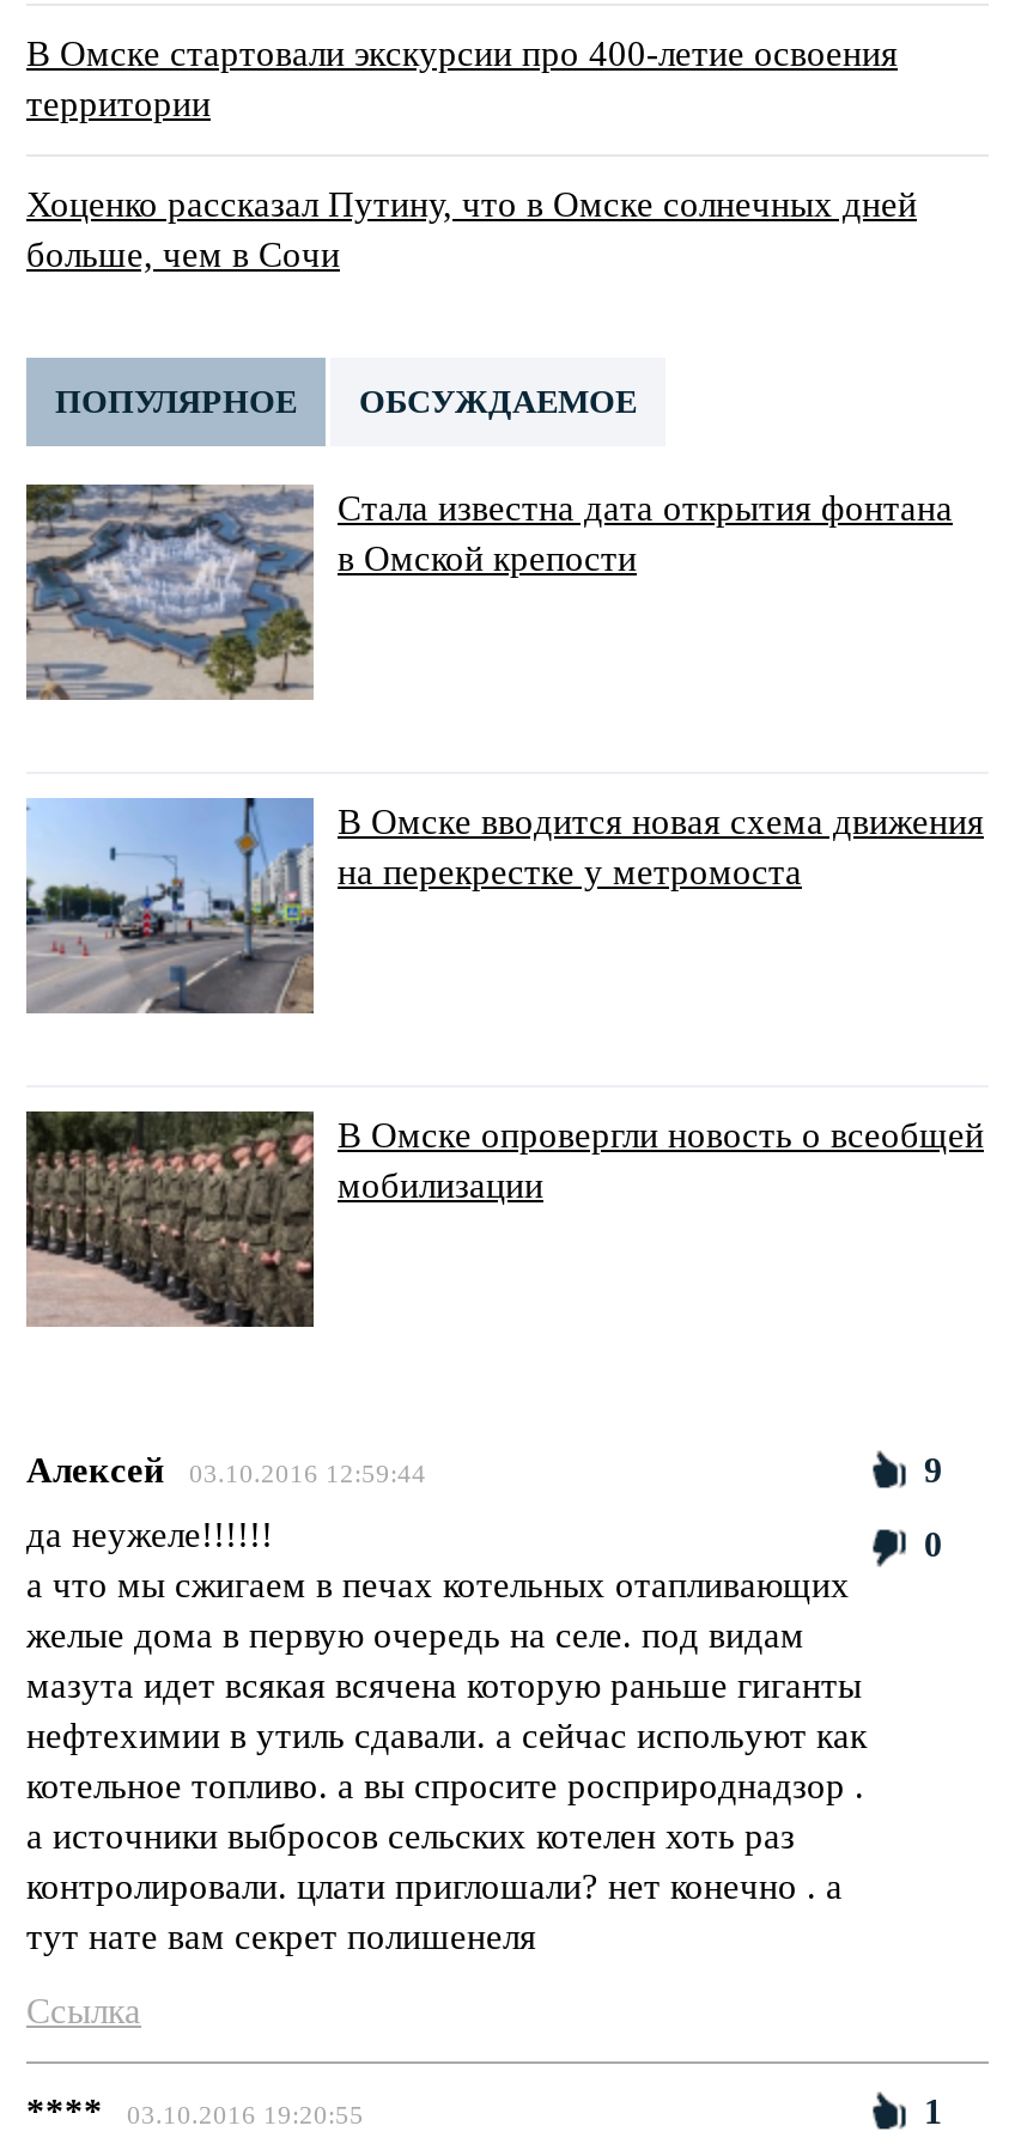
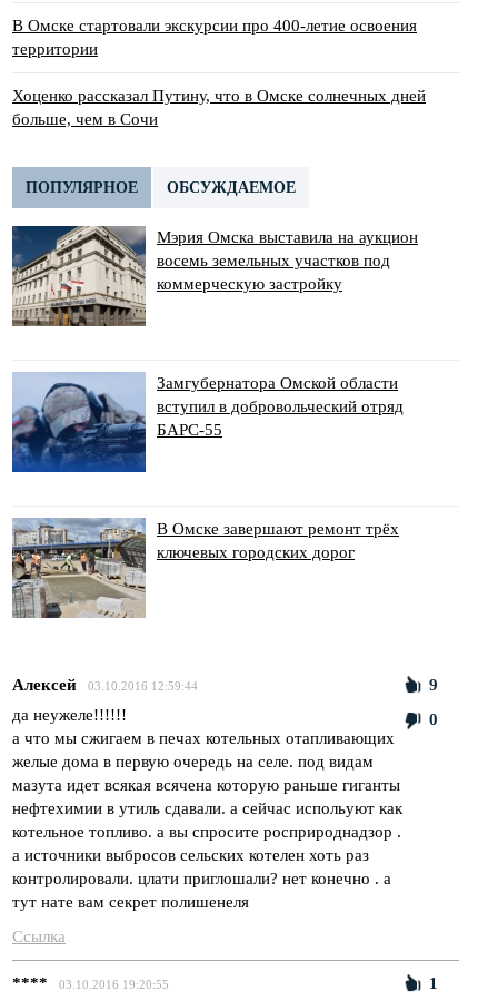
[24,482,953,700] [image] | Стала известна дата открытия фонтана | в Омской крепости -> [11,225,418,327] [image] | Мэрия Омска выставила на аукцион | восемь земельных участков под | коммерческую застройку
[24,796,984,1016] [image] | В Омске вводится новая схема движения | на перекрестке у метромоста -> [11,372,404,473] [image] | Замгубернатора Омской области | вступил в добровольческий отряд | БАРС-55
[24,1109,984,1327] [image] | В Омске опровергли новость о всеобщей | мобилизации -> [11,517,399,618] [image] | В Омске завершают ремонт трёх | ключевых городских дорог

